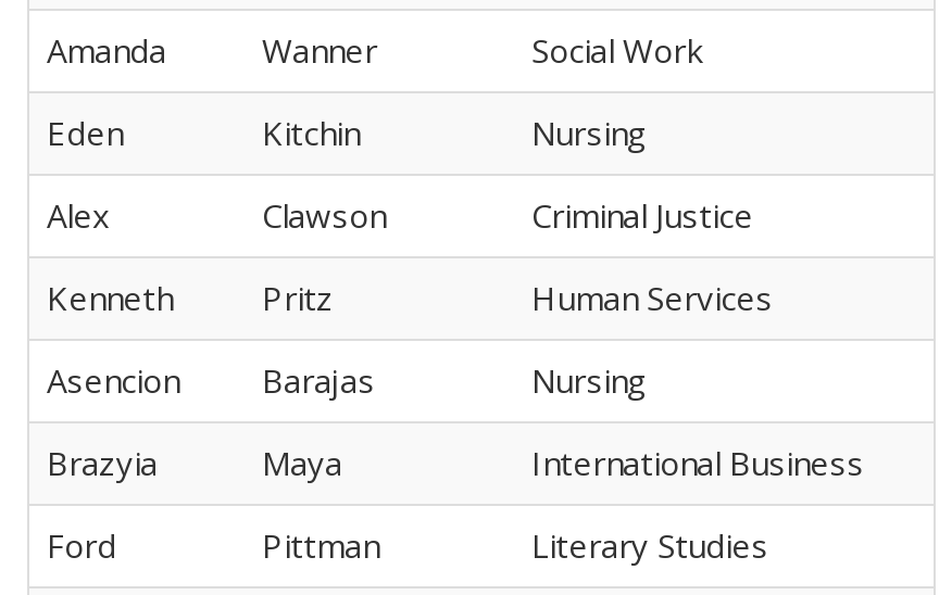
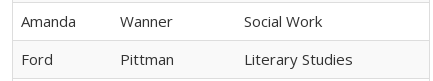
[47,110,864,484] Eden | Kitchin | Nursing | Alex | Clawson | Criminal Justice | Kenneth | Pritz | Human Services | Asencion | Barajas | Nursing | Brazyia | Maya | International Business -> none

